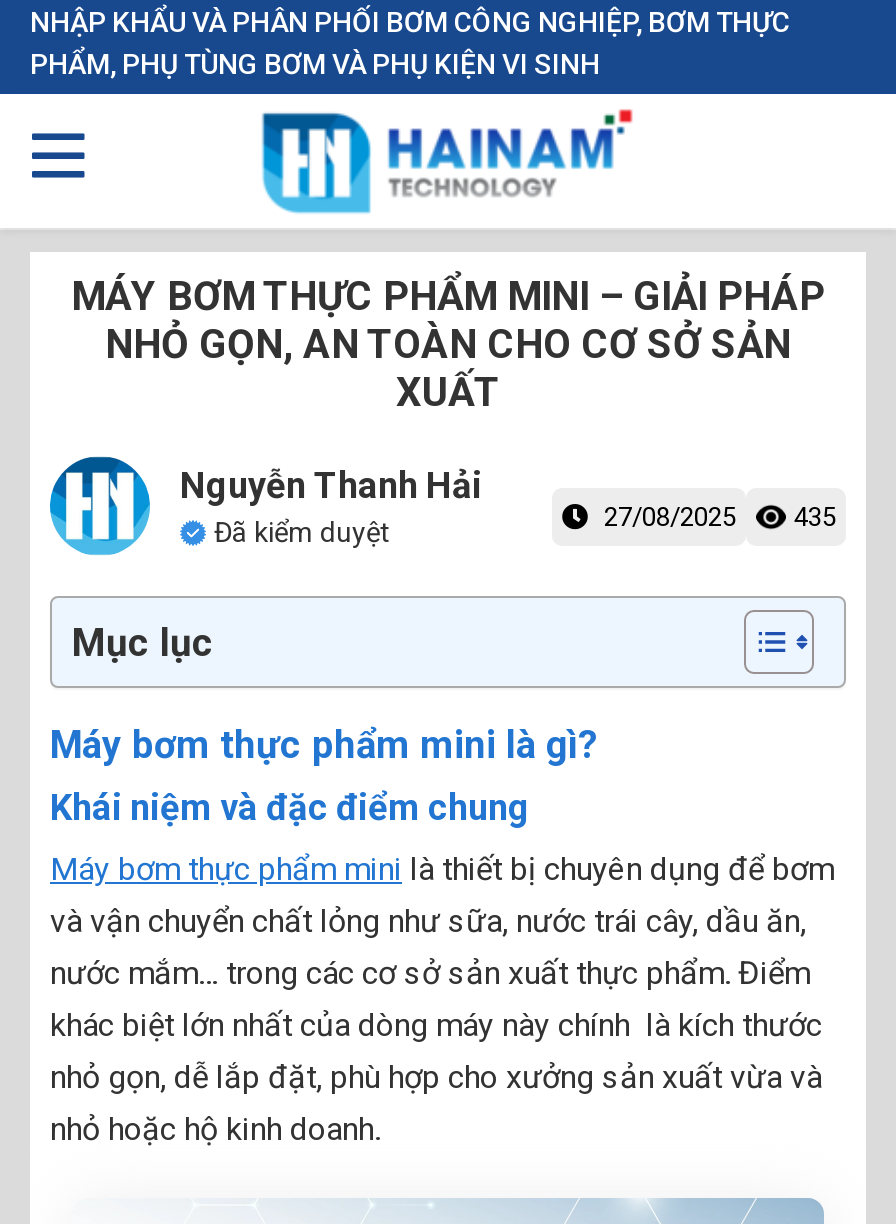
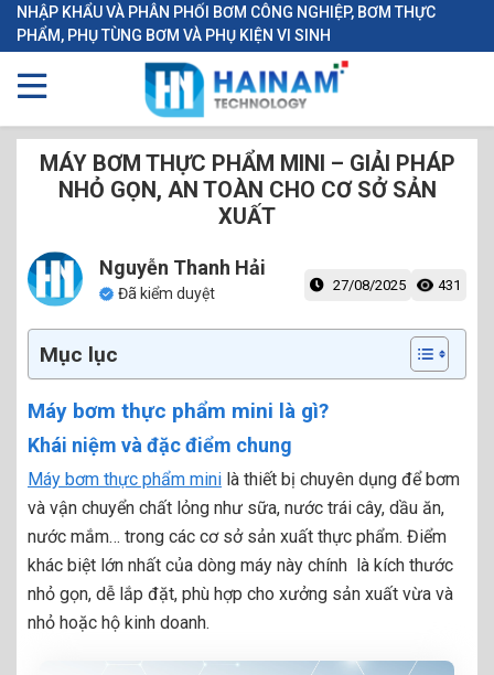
[598,501,836,531] 27/08/2025 435 -> [330,276,461,293] 27/08/2025 431

